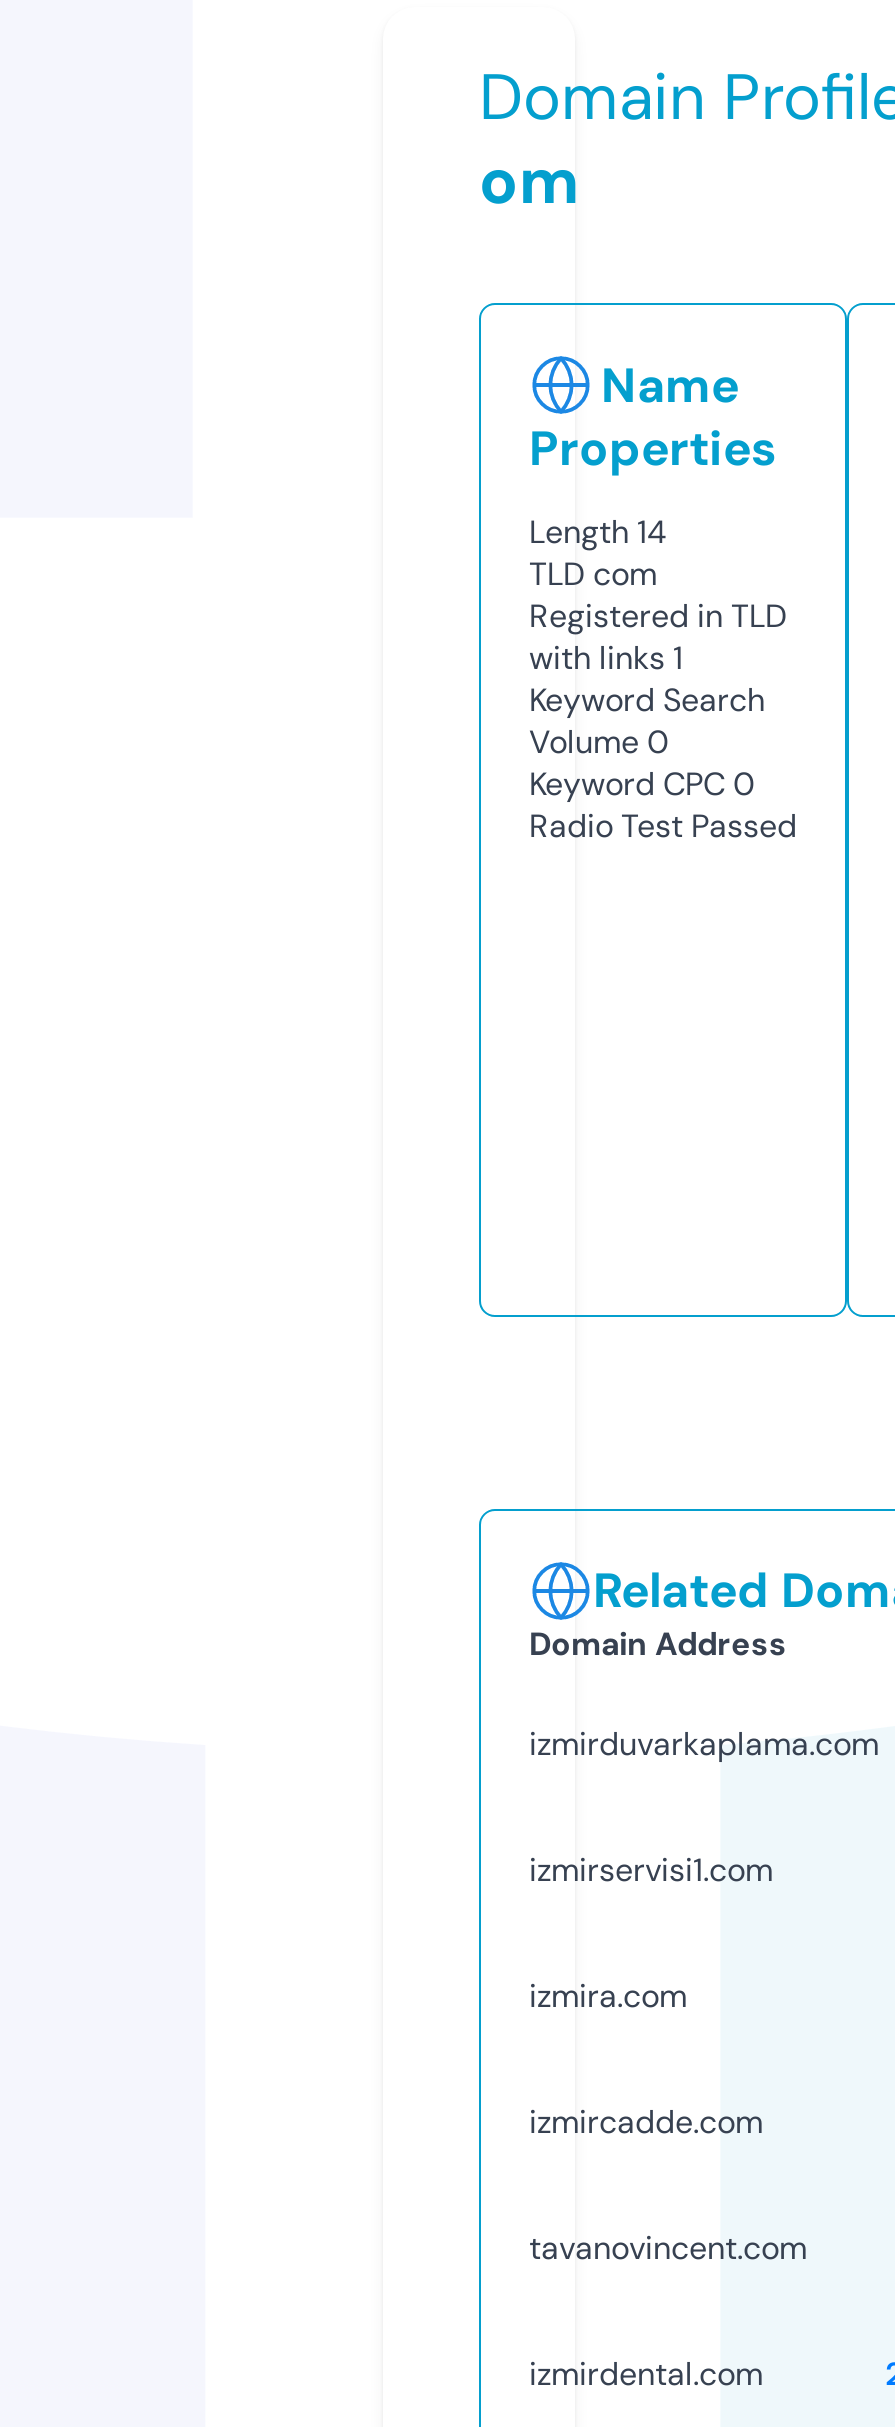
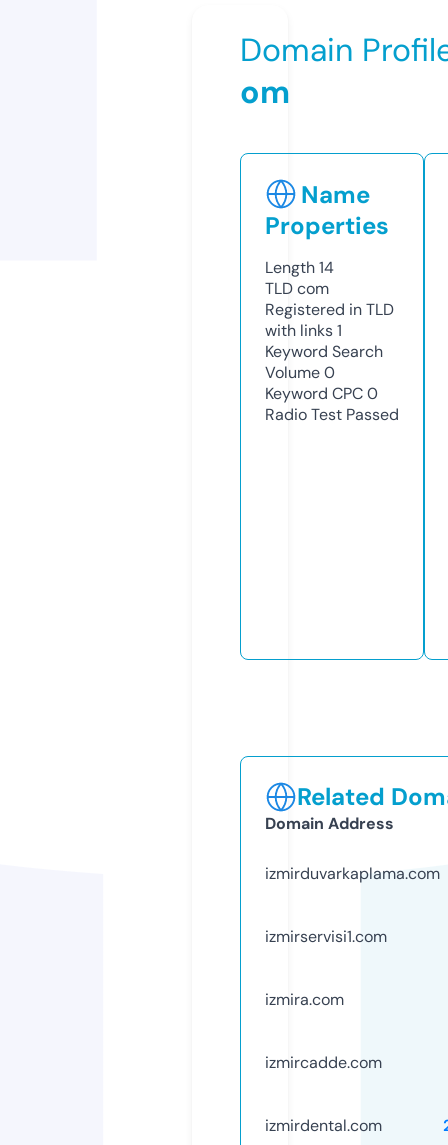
[529,2227,807,2269] tavanovincent.com -> none

